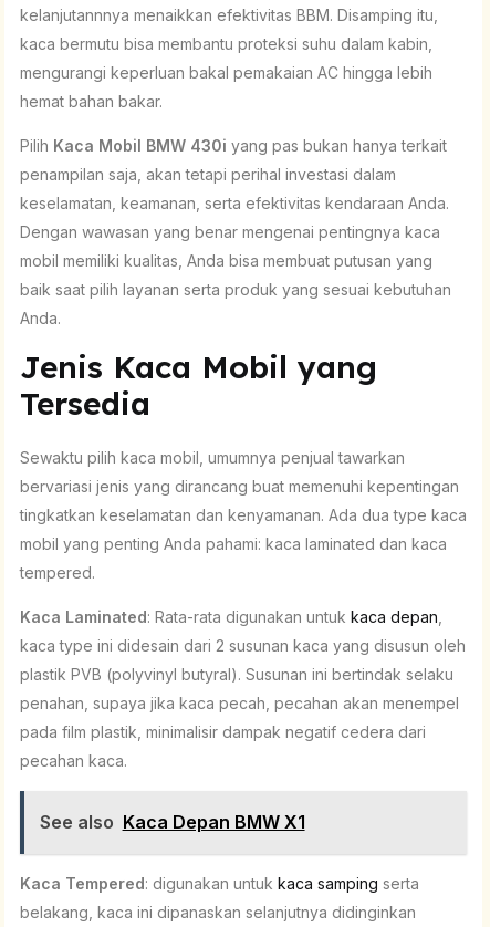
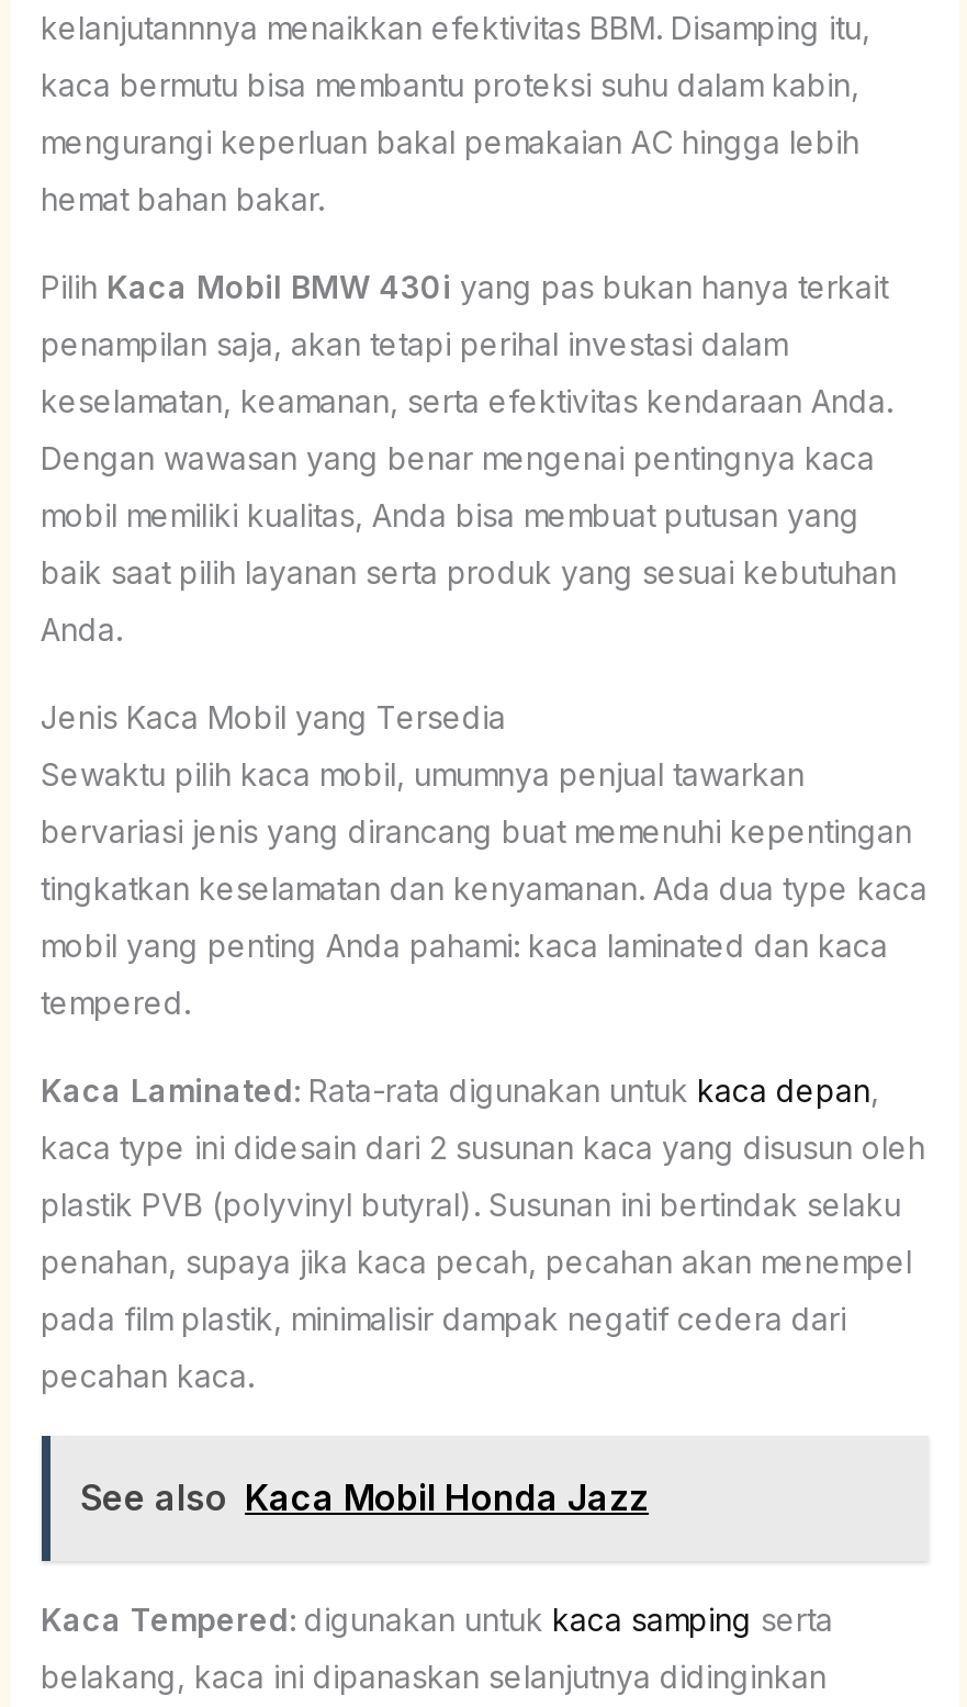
[39,810,305,833] See also Kaca Depan BMW X1 -> [80,1477,649,1521] See also Kaca Mobil Honda Jazz

